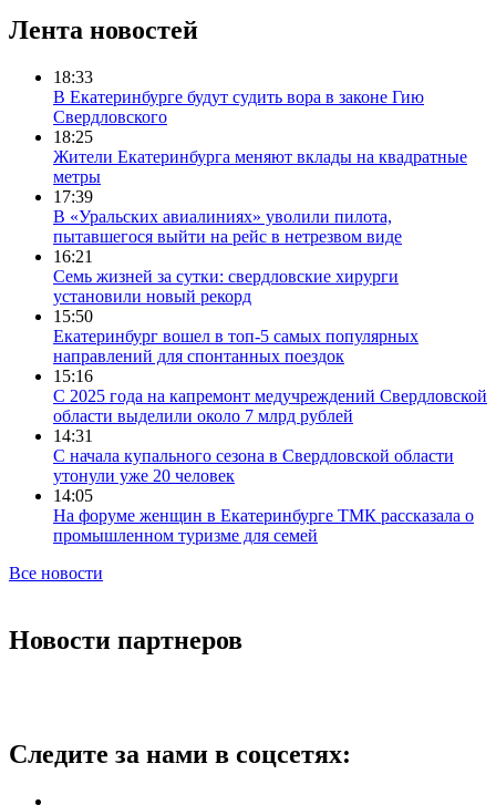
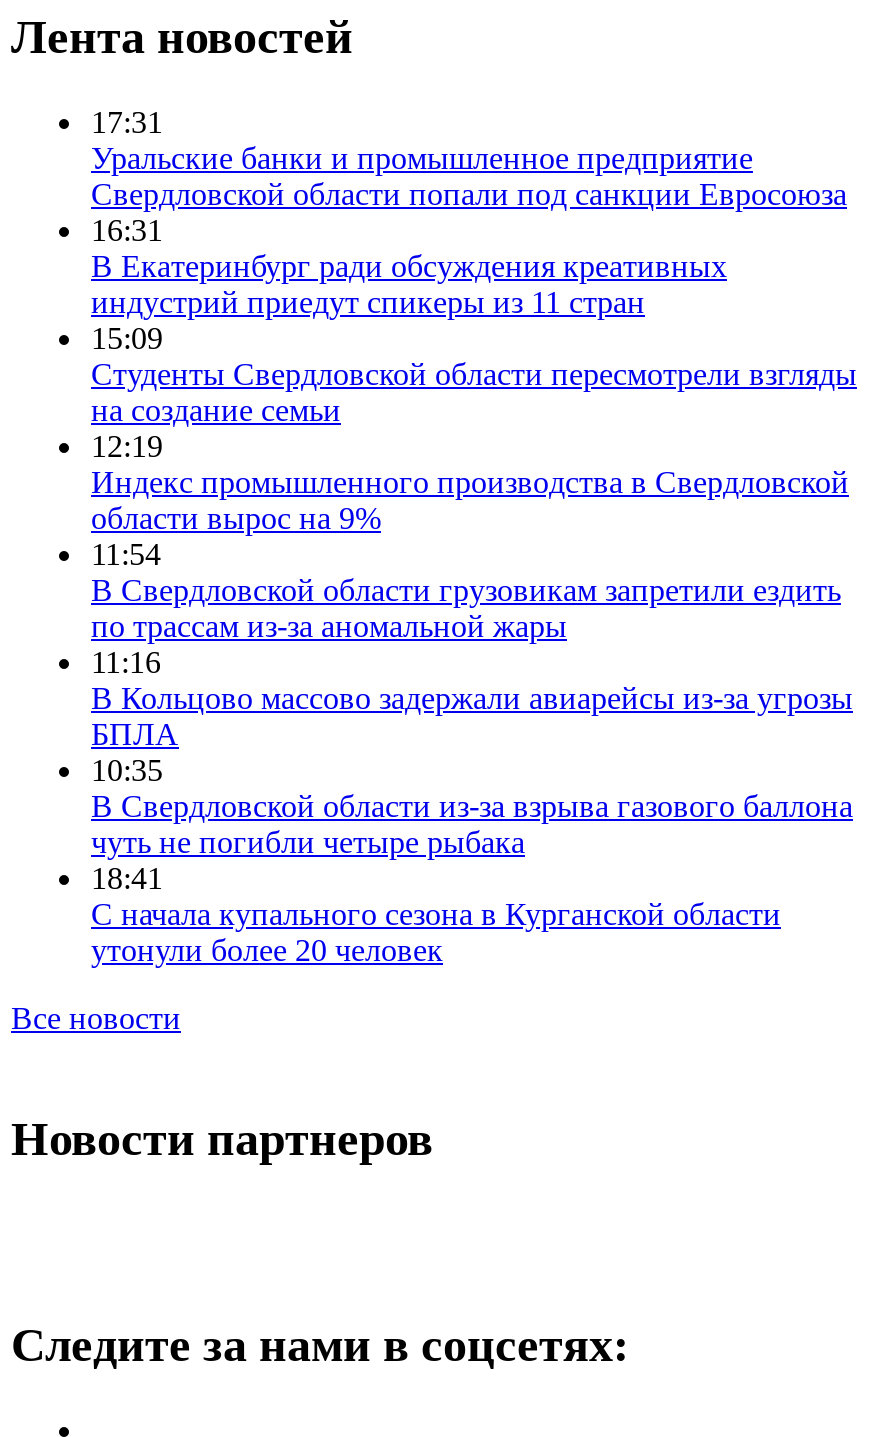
[53,67,487,545] 18:33 | В Екатеринбурге будут судить вора в законе Гию | Свердловского | 18:25 | Жители Екатеринбурга меняют вклады на квадратные | метры | 17:39 | В «Уральских авиалиниях» уволили пилота, | пытавшегося выйти на рейс в нетрезвом виде | 16:21 | Семь жизней за сутки: свердловские хирурги | установили новый рекорд | 15:50 | Екатеринбург вошел в топ-5 самых популярных | направлений для спонтанных поездок | 15:16 | С 2025 года на капремонт медучреждений Свердловской | области выделили около 7 млрд рублей | 14:31 | С начала купального сезона в Свердловской области | утонули уже 20 человек | 14:05 | На форуме женщин в Екатеринбурге ТМК рассказала о | промышленном туризме для семей -> [91,105,857,967] 17:31 | Уральские банки и промышленное предприятие | Свердловской области попали под санкции Евросоюза | 16:31 | В Екатеринбург ради обсуждения креативных | индустрий приедут спикеры из 11 стран | 15:09 | Студенты Свердловской области пересмотрели взгляды | на создание семьи | 12:19 | Индекс промышленного производства в Свердловской | области вырос на 9% | 11:54 | В Свердловской области грузовикам запретили ездить | по трассам из-за аномальной жары | 11:16 | В Кольцово массово задержали авиарейсы из-за угрозы | БПЛА | 10:35 | В Свердловской области из-за взрыва газового баллона | чуть не погибли четыре рыбака | 18:41 | С начала купального сезона в Курганской области | утонули более 20 человек

